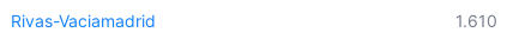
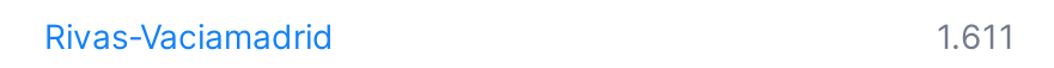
[455,10,497,30] 1.610 -> [937,15,1016,55] 1.611

